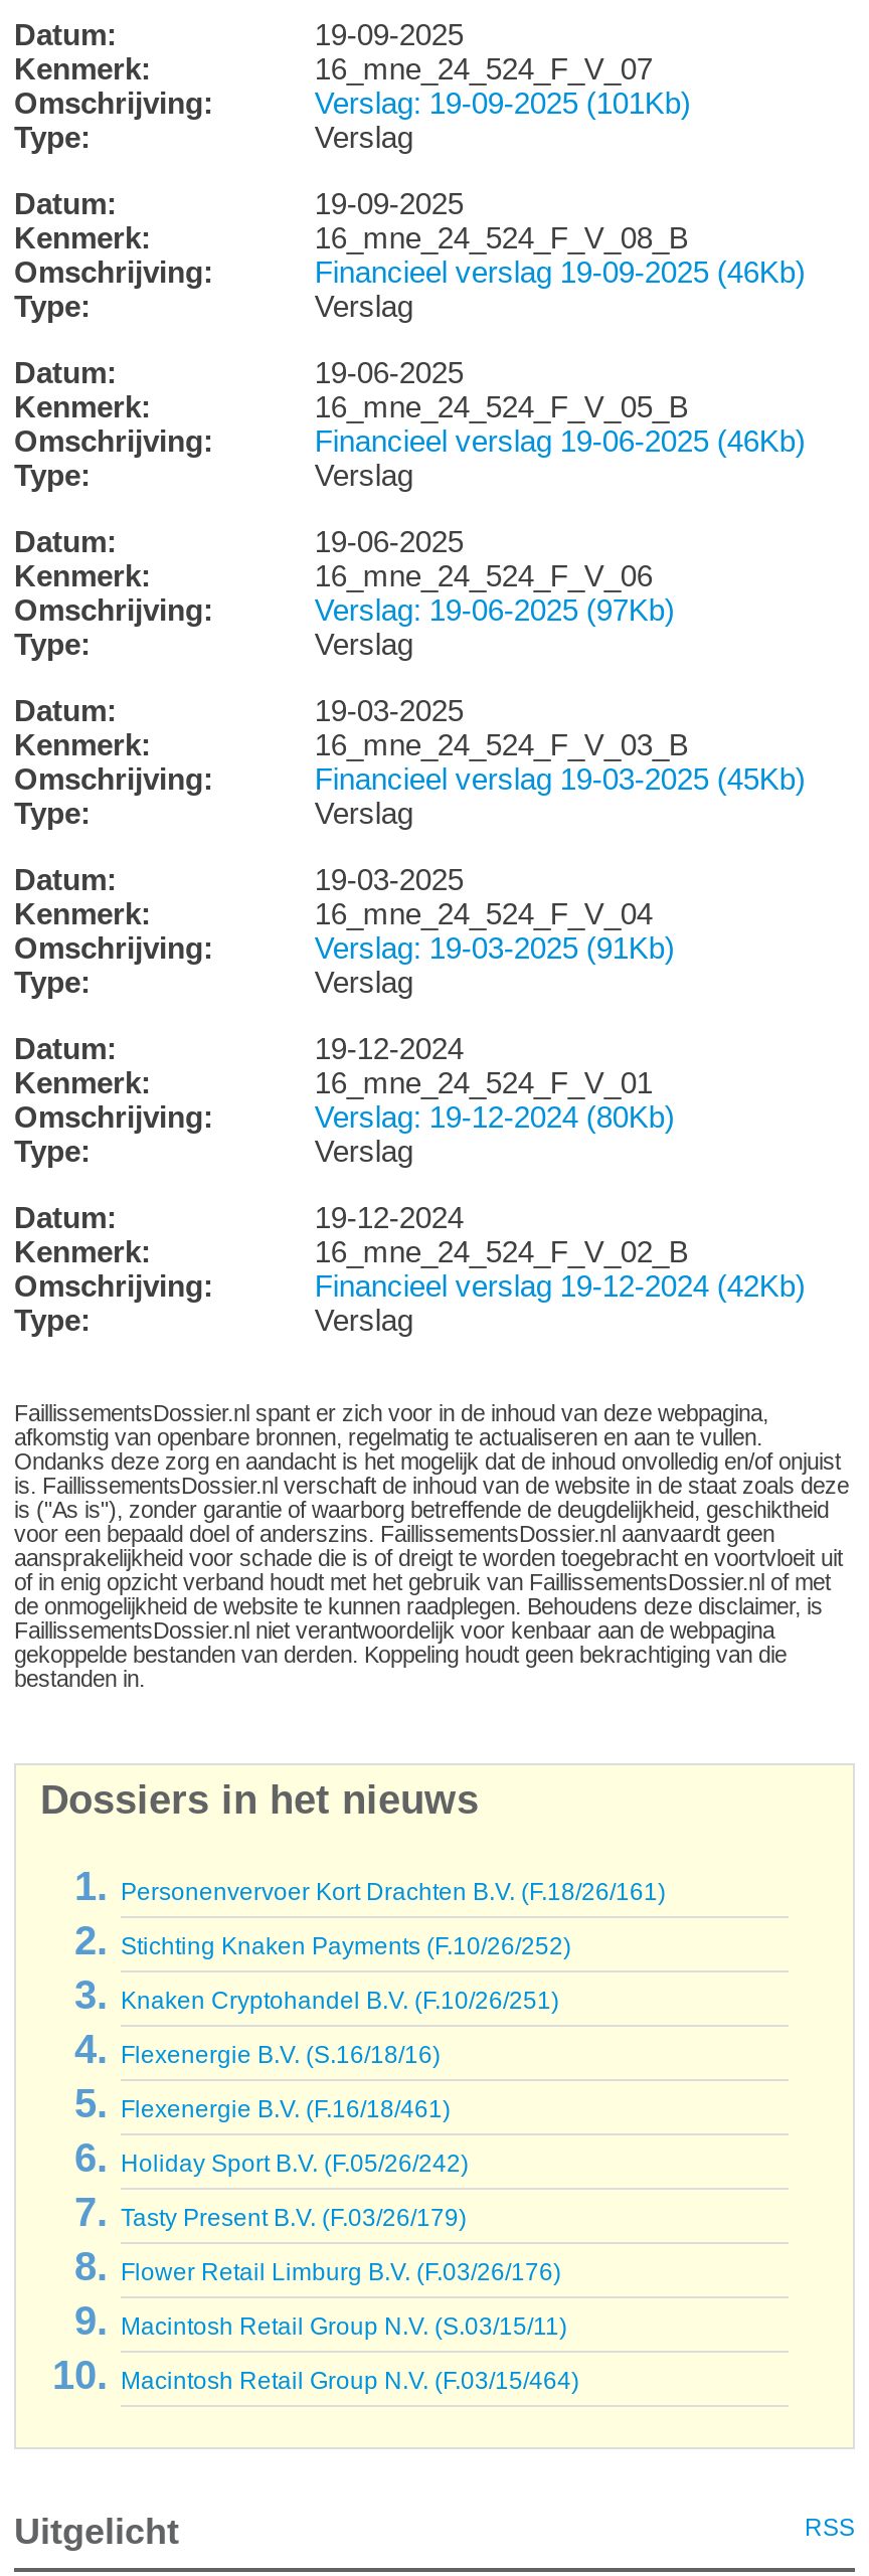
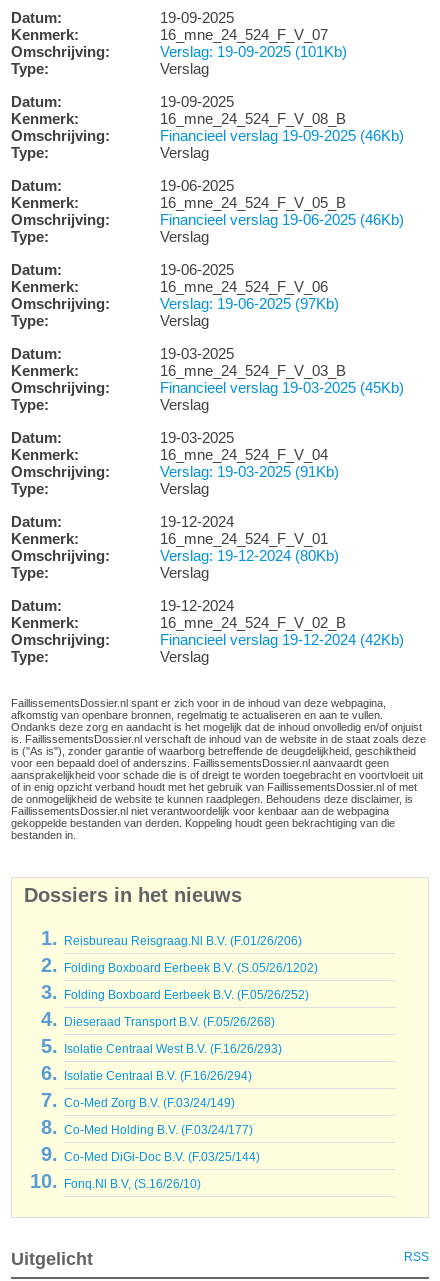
[121,1878,666,1906] Personenvervoer Kort Drachten B.V. (F.18/26/161) -> [64,934,302,948] Reisbureau Reisgraag.Nl B.V. (F.01/26/206)
[121,1932,571,1960] Stichting Knaken Payments (F.10/26/252) -> [64,961,318,975] Folding Boxboard Eerbeek B.V. (S.05/26/1202)
[121,1987,559,2015] Knaken Cryptohandel B.V. (F.10/26/251) -> [64,988,309,1002] Folding Boxboard Eerbeek B.V. (F.05/26/252)
[121,2041,441,2069] Flexenergie B.V. (S.16/18/16) -> [64,1015,275,1029] Dieseraad Transport B.V. (F.05/26/268)
[121,2095,451,2123] Flexenergie B.V. (F.16/18/461) -> [64,1042,282,1056] Isolatie Centraal West B.V. (F.16/26/293)
[121,2150,469,2178] Holiday Sport B.V. (F.05/26/242) -> [64,1069,252,1083] Isolatie Centraal B.V. (F.16/26/294)
[121,2204,467,2232] Tasty Present B.V. (F.03/26/179) -> [64,1096,235,1110] Co-Med Zorg B.V. (F.03/24/149)
[121,2258,561,2286] Flower Retail Limburg B.V. (F.03/26/176) -> [64,1123,253,1137] Co-Med Holding B.V. (F.03/24/177)
[121,2312,567,2341] Macintosh Retail Group N.V. (S.03/15/11) -> [64,1150,260,1164] Co-Med DiGi-Doc B.V. (F.03/25/144)
[121,2367,579,2395] Macintosh Retail Group N.V. (F.03/15/464) -> [64,1177,201,1191] Fonq.Nl B.V, (S.16/26/10)

